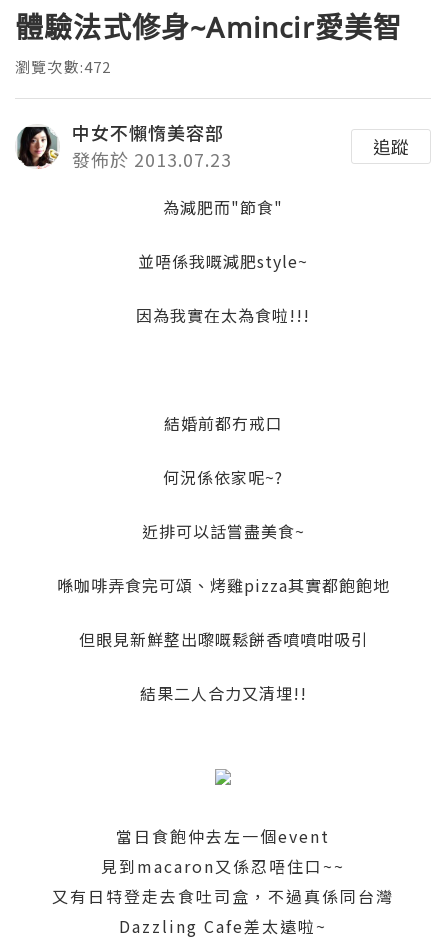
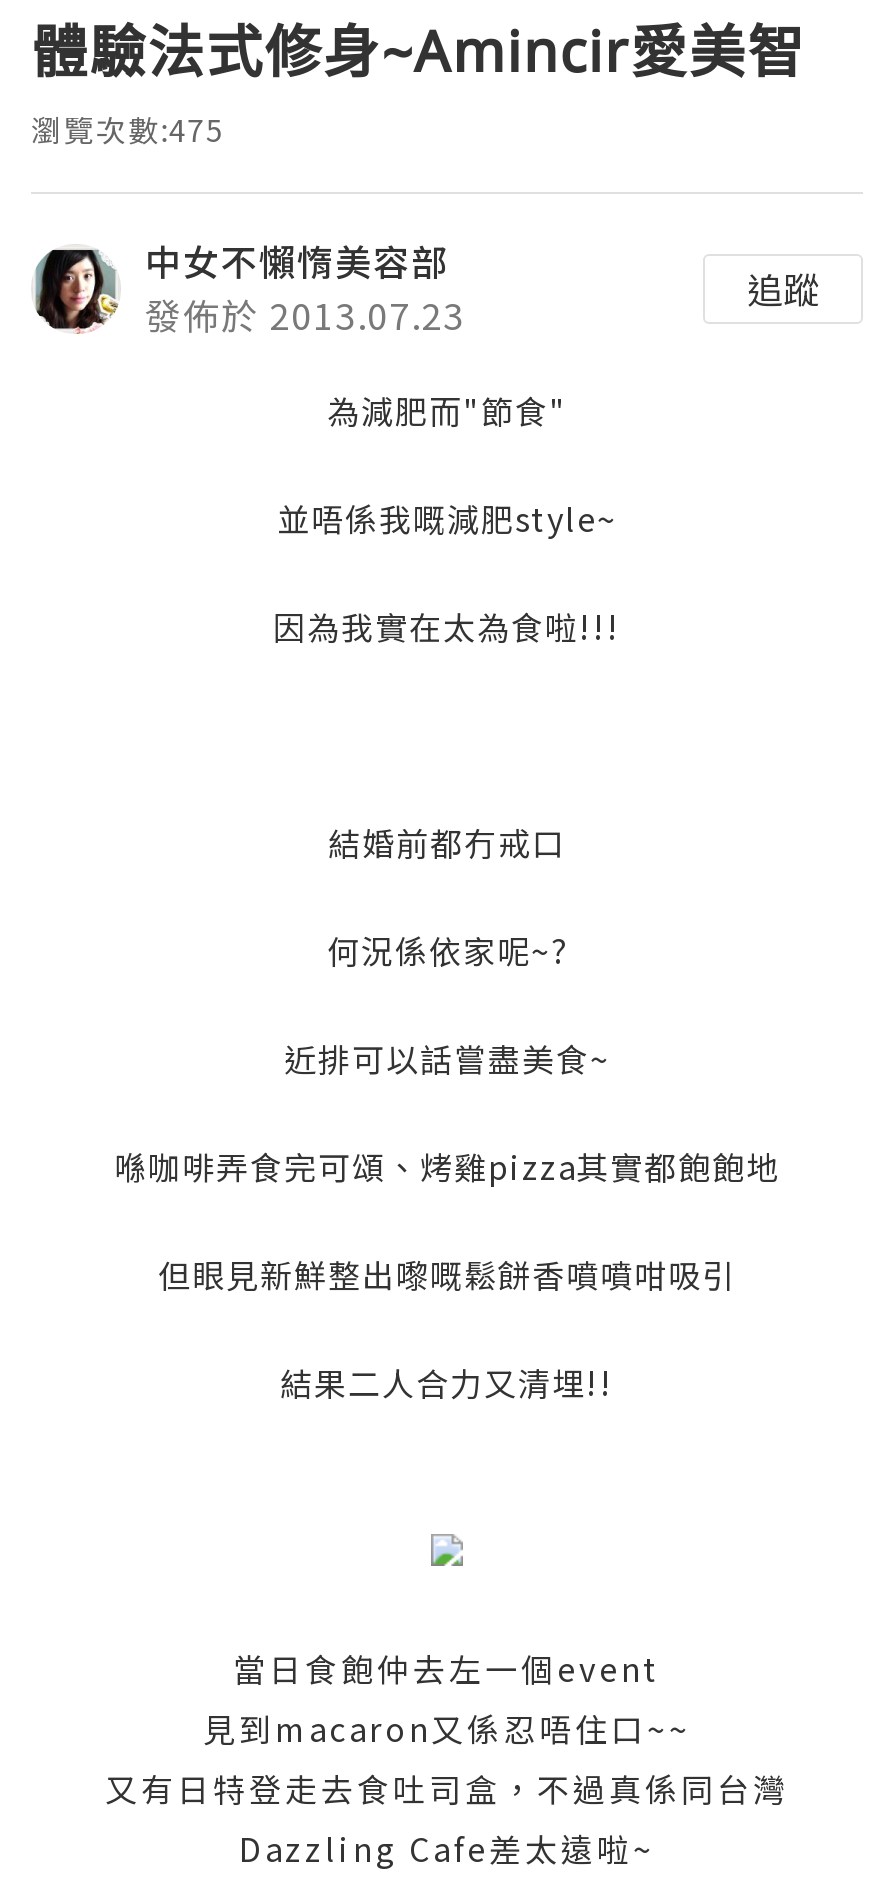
[15,56,112,77] 瀏覽次數:472 -> [31,108,224,150] 瀏覽次數:475

